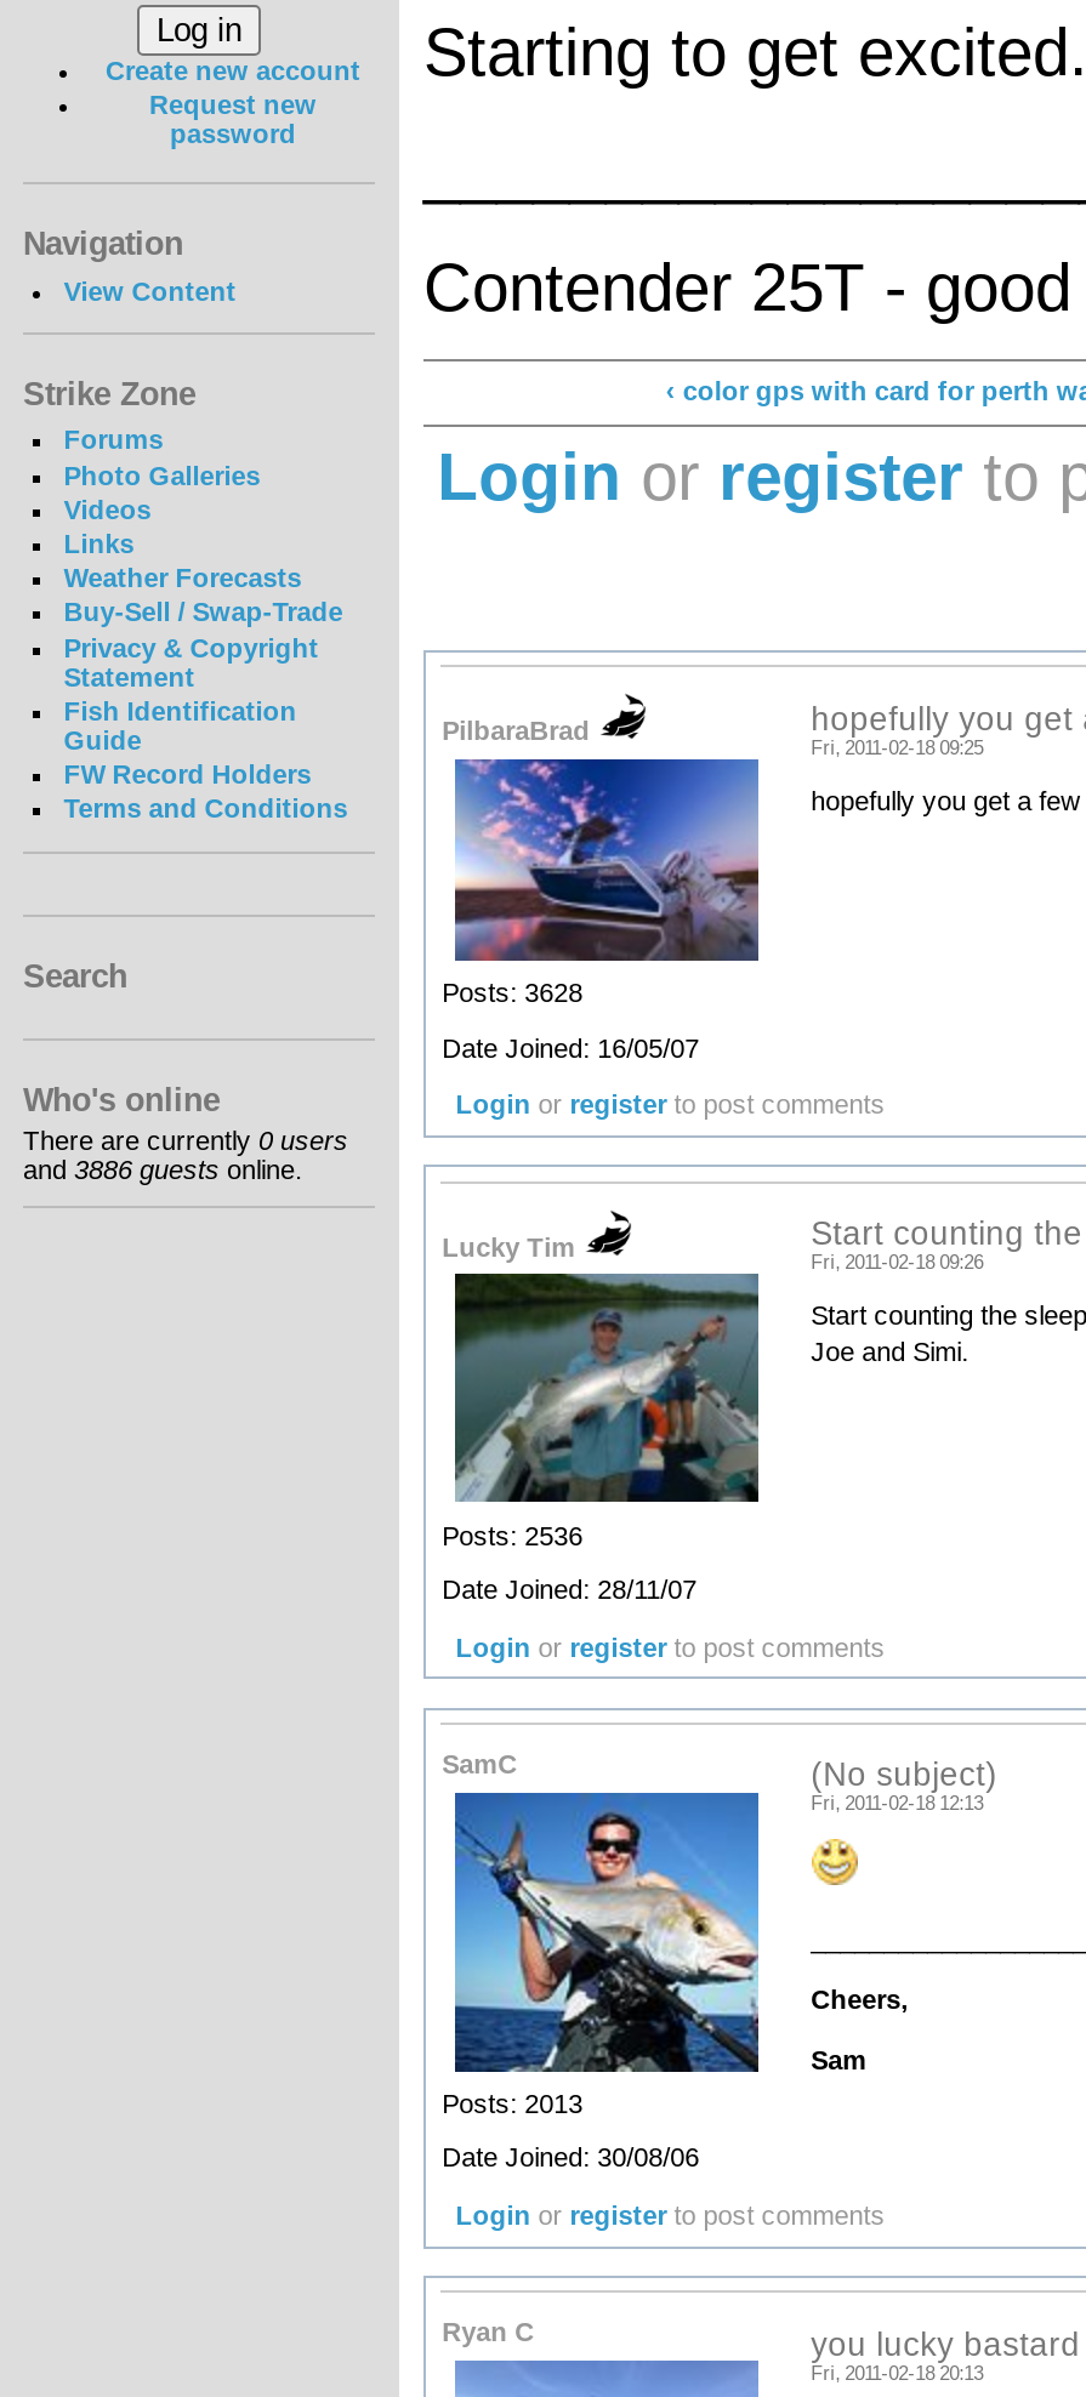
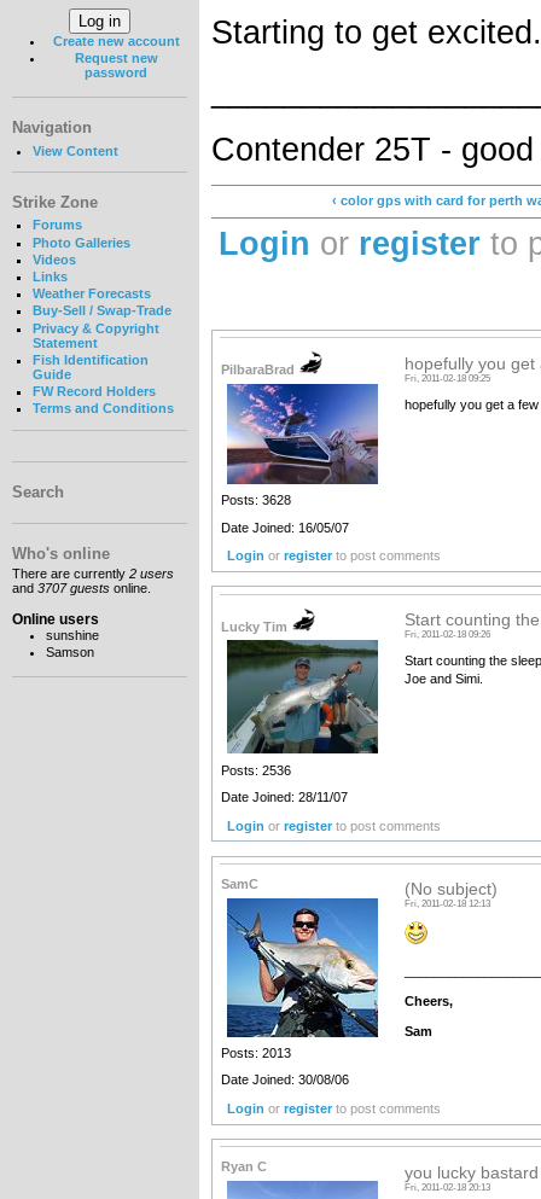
[23,1126,348,1184] There are currently 0 users | and 3886 guests online. -> [12,567,174,660] There are currently 2 users | and 3707 guests online. | Online users | sunshine | Samson

